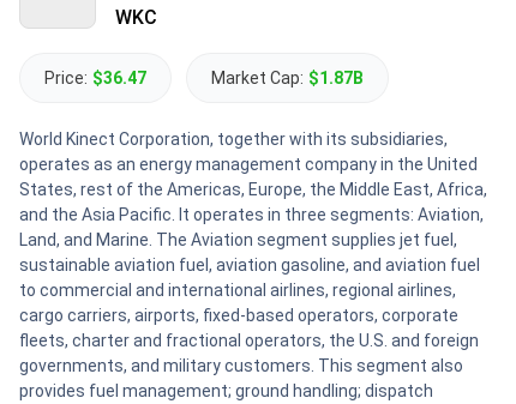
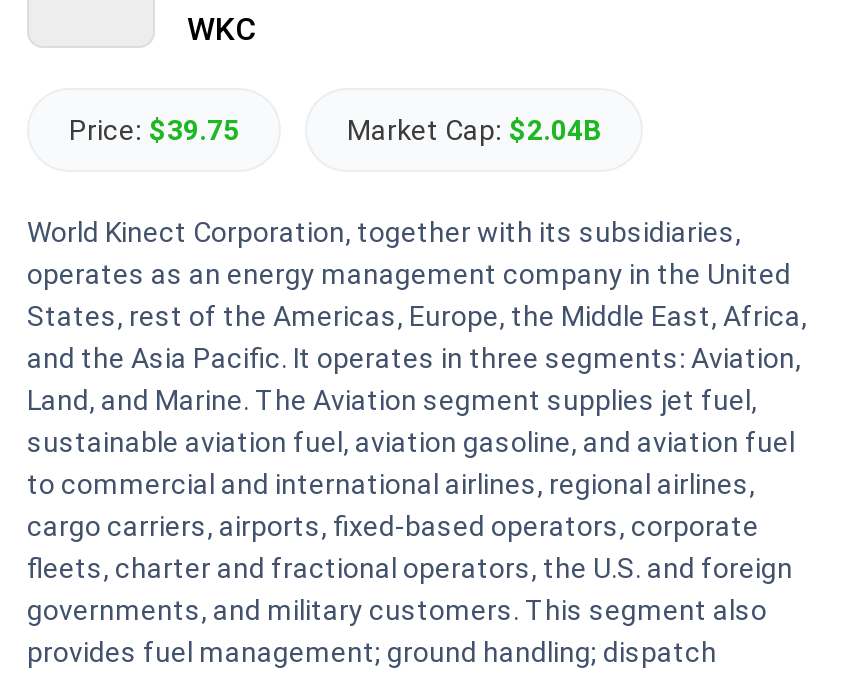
[44,68,146,88] Price: $36.47 -> [69,114,239,146] Price: $39.75
[211,68,364,88] Market Cap: $1.87B -> [347,114,601,146] Market Cap: $2.04B

